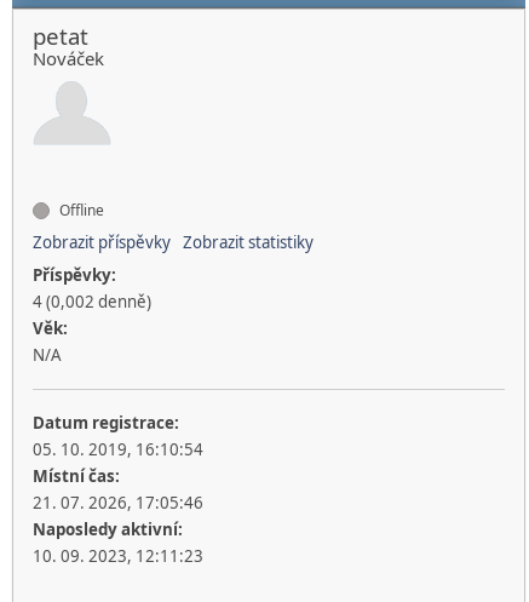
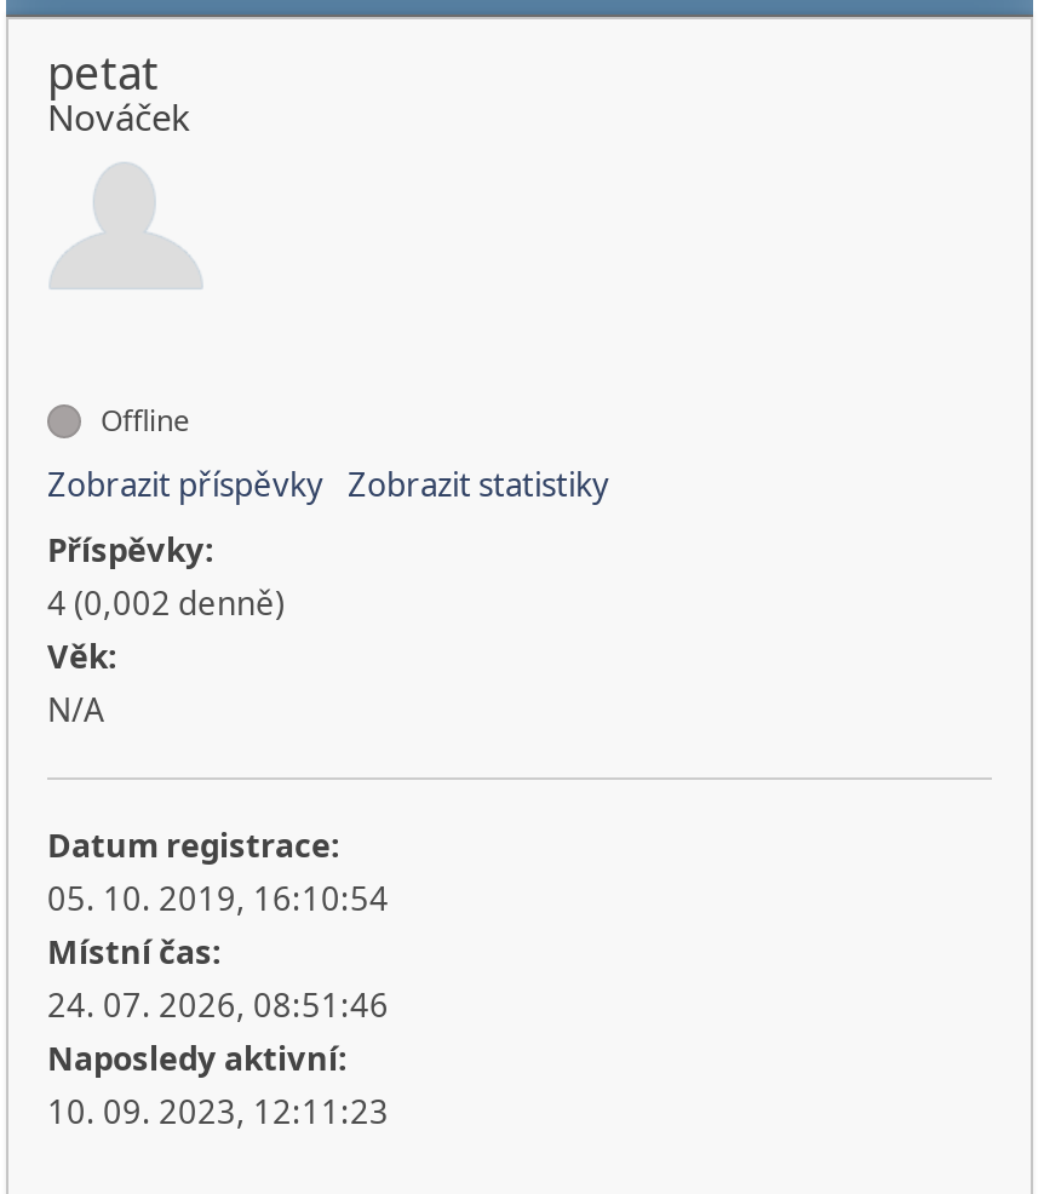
[33,492,203,514] 21. 07. 2026, 17:05:46 -> [47,983,389,1027] 24. 07. 2026, 08:51:46

